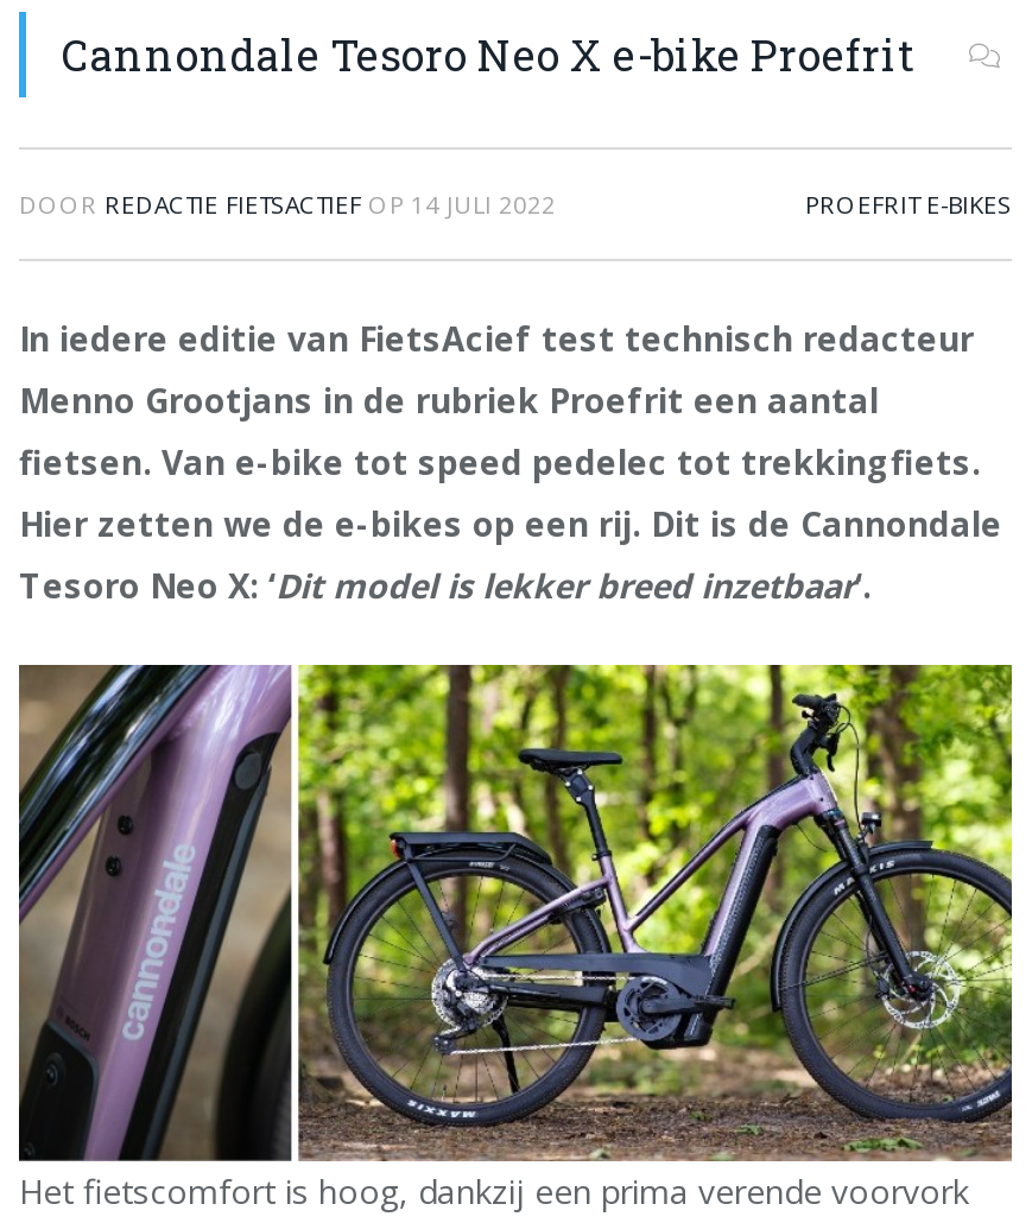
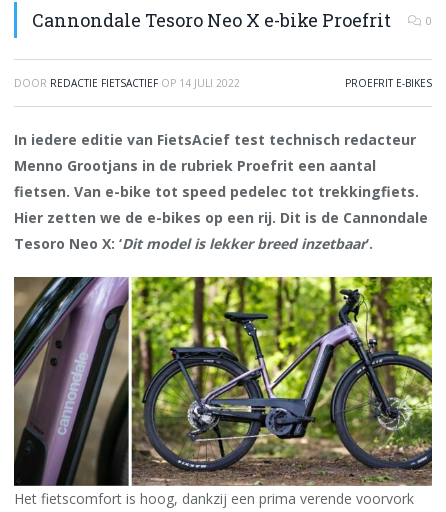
none -> [426,12,432,27] 0

